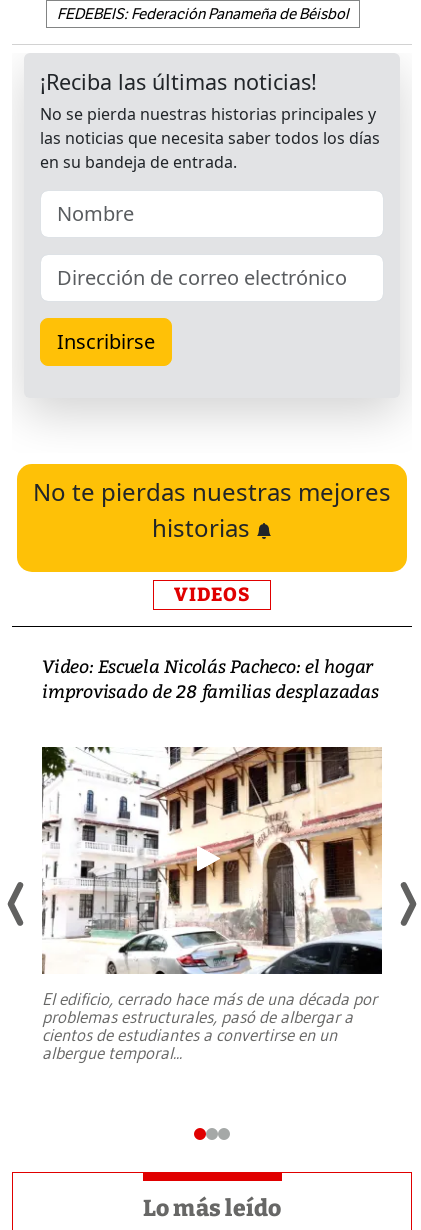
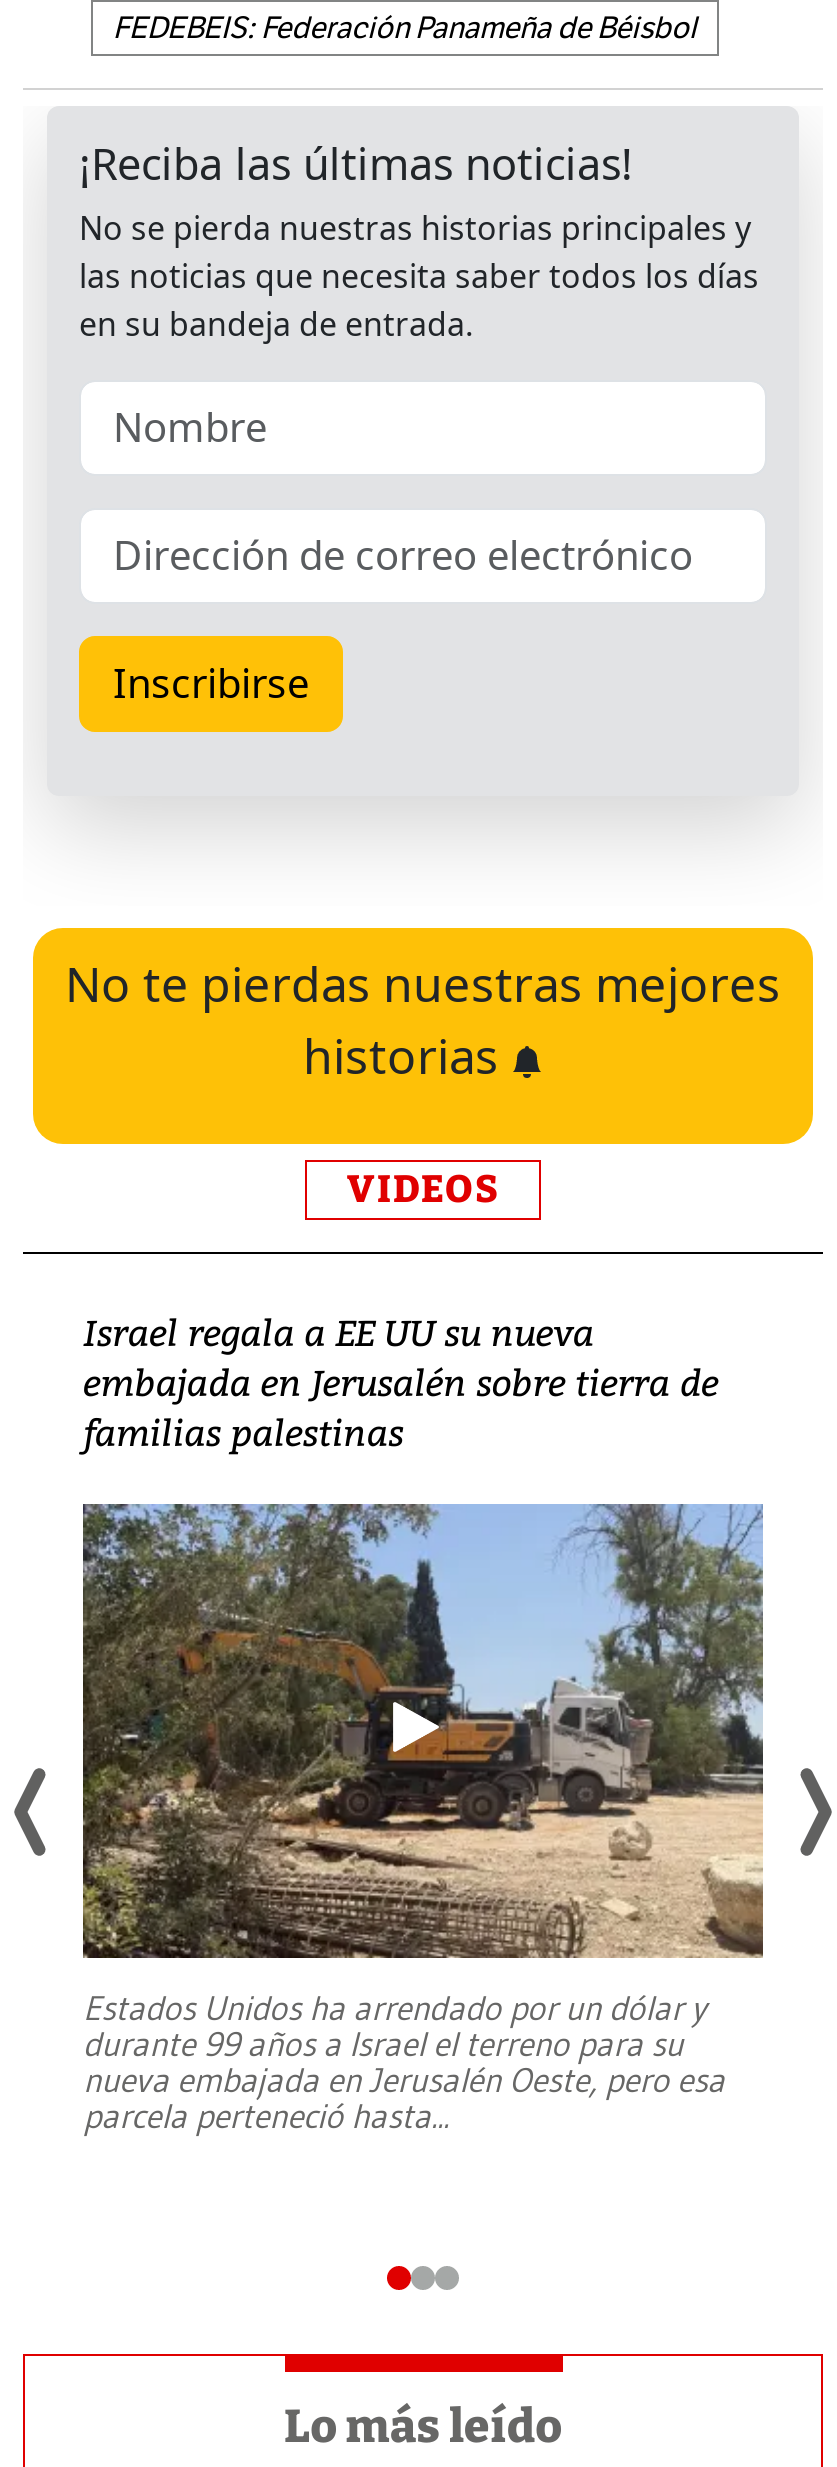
[42,653,378,703] Video: Escuela Nicolás Pacheco: el hogar | improvisado de 28 familias desplazadas -> [83,1307,719,1457] Israel regala a EE UU su nueva | embajada en Jerusalén sobre tierra de | familias palestinas
[42,746,383,1063] [image] | El edificio, cerrado hace más de una década por | problemas estructurales, pasó de albergar a | cientos de estudiantes a convertirse en un | albergue temporal... -> [81,1502,765,2136] [image] | Estados Unidos ha arrendado por un dólar y | durante 99 años a Israel el terreno para su | nueva embajada en Jerusalén Oeste, pero esa | parcela perteneció hasta...

